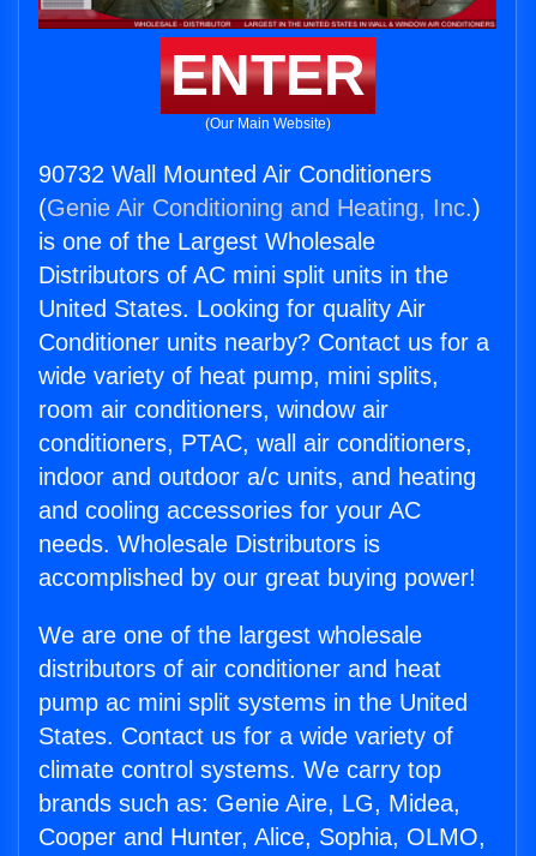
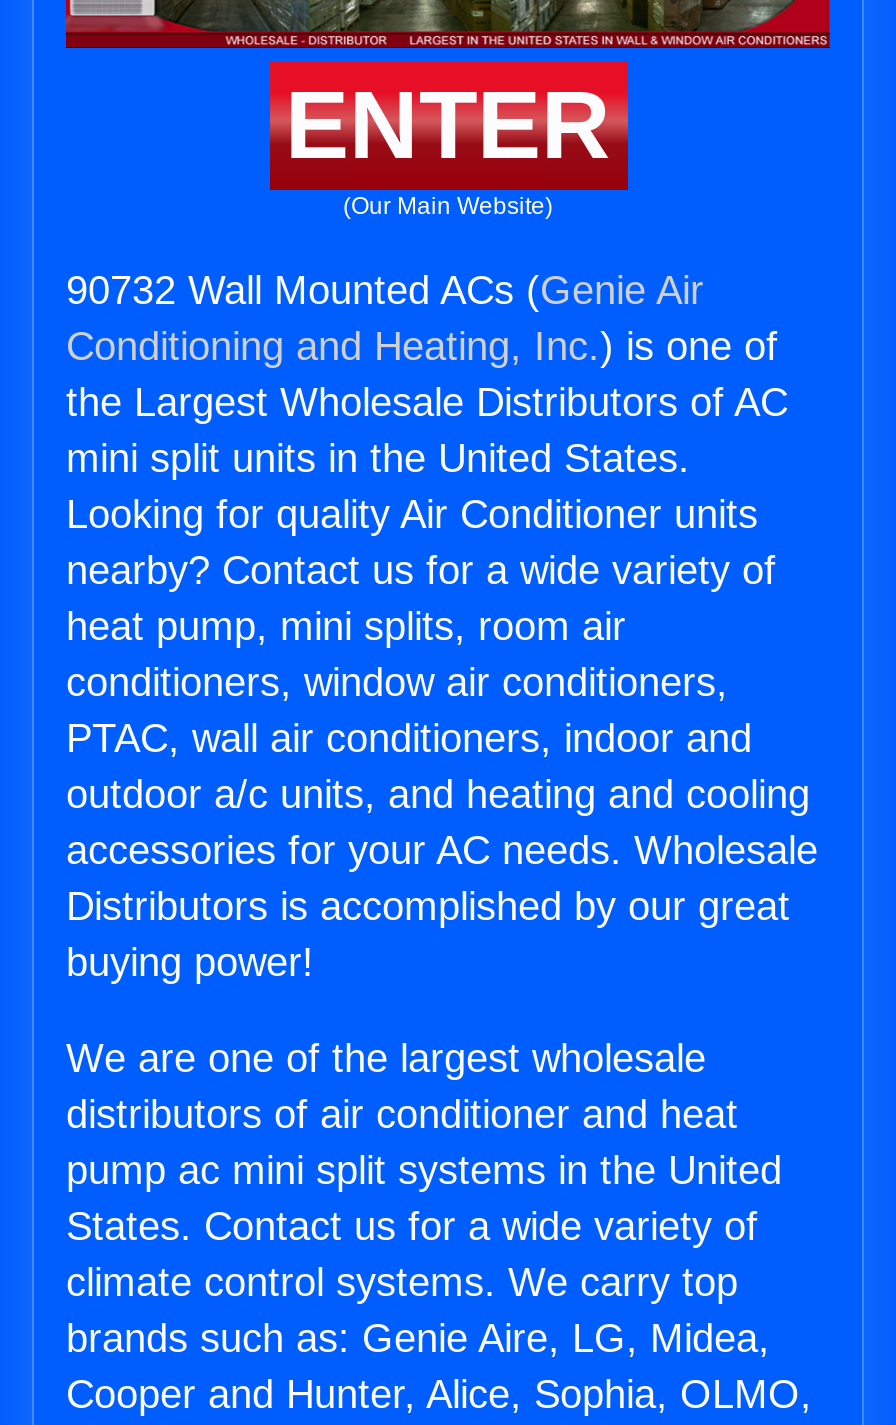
[38,161,489,591] 90732 Wall Mounted Air Conditioners | (Genie Air Conditioning and Heating, Inc.) | is one of the Largest Wholesale | Distributors of AC mini split units in the | United States. Looking for quality Air | Conditioner units nearby? Contact us for a | wide variety of heat pump, mini splits, | room air conditioners, window air | conditioners, PTAC, wall air conditioners, | indoor and outdoor a/c units, and heating | and cooling accessories for your AC | needs. Wholesale Distributors is | accomplished by our great buying power! -> [66,268,818,984] 90732 Wall Mounted ACs (Genie Air | Conditioning and Heating, Inc.) is one of | the Largest Wholesale Distributors of AC | mini split units in the United States. | Looking for quality Air Conditioner units | nearby? Contact us for a wide variety of | heat pump, mini splits, room air | conditioners, window air conditioners, | PTAC, wall air conditioners, indoor and | outdoor a/c units, and heating and cooling | accessories for your AC needs. Wholesale | Distributors is accomplished by our great | buying power!

